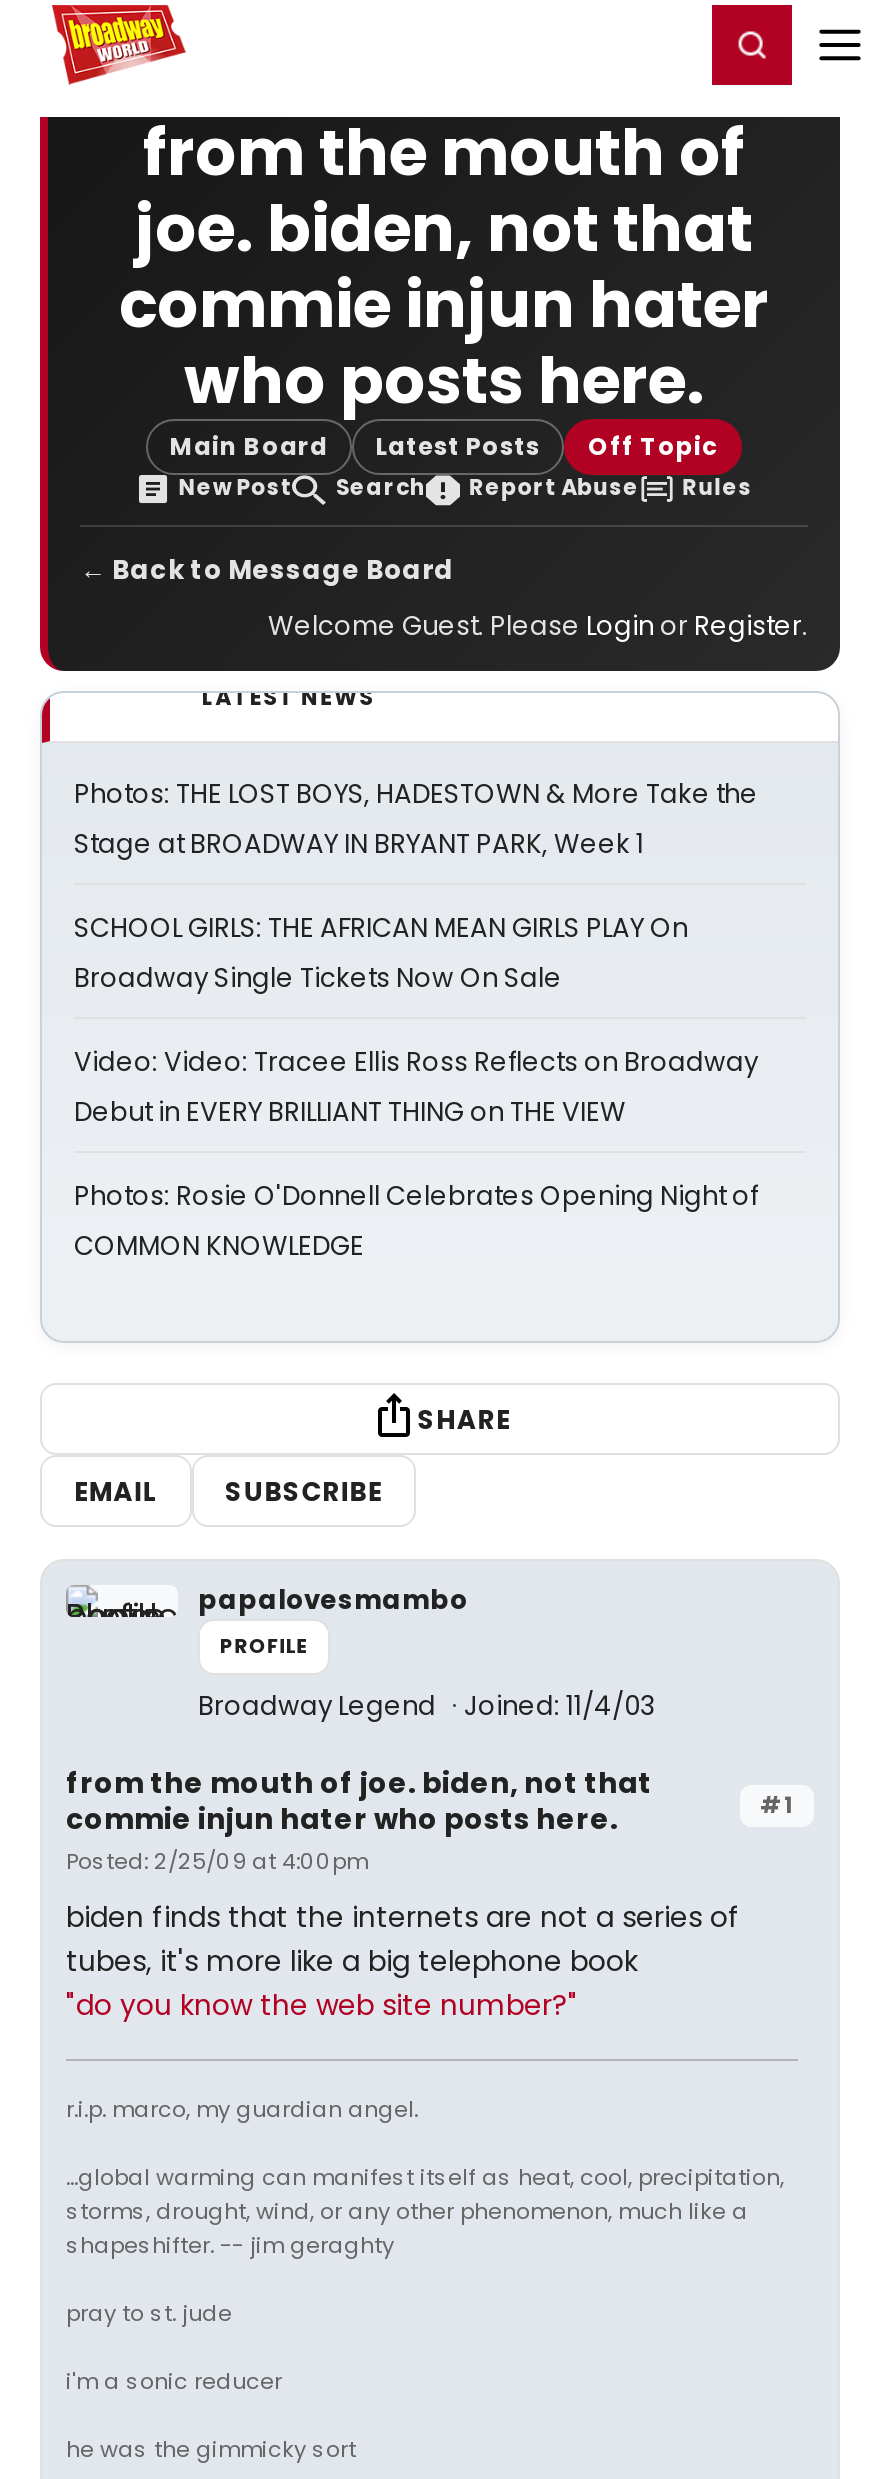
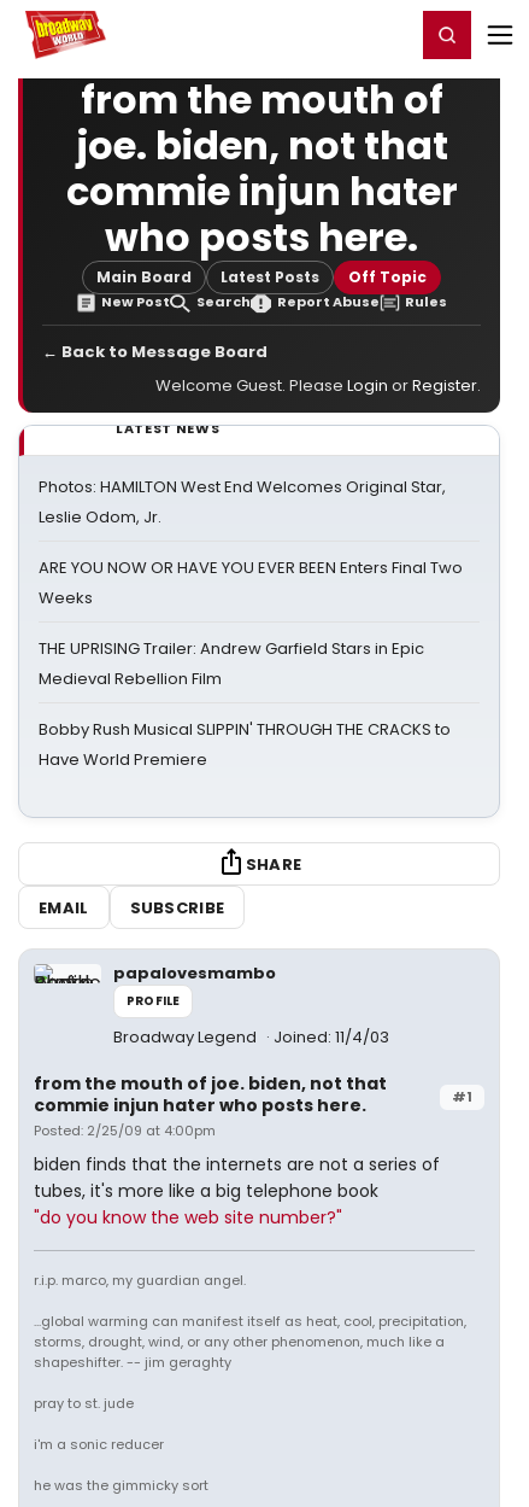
[74,775,758,863] Photos: THE LOST BOYS, HADESTOWN & More Take the | Stage at BROADWAY IN BRYANT PARK, Week 1 -> [39,475,446,528] Photos: HAMILTON West End Welcomes Original Star, | Leslie Odom, Jr.
[74,909,688,997] SCHOOL GIRLS: THE AFRICAN MEAN GIRLS PLAY On | Broadway Single Tickets Now On Sale -> [39,556,463,609] ARE YOU NOW OR HAVE YOU EVER BEEN Enters Final Two | Weeks
[74,1043,758,1131] Video: Video: Tracee Ellis Ross Reflects on Broadway | Debut in EVERY BRILLIANT THING on THE VIEW -> [39,637,424,690] THE UPRISING Trailer: Andrew Garfield Stars in Epic | Medieval Rebellion Film
[74,1177,758,1265] Photos: Rosie O'Donnell Celebrates Opening Night of | COMMON KNOWLEDGE -> [39,718,451,771] Bobby Rush Musical SLIPPIN' THROUGH THE CRACKS to | Have World Premiere

